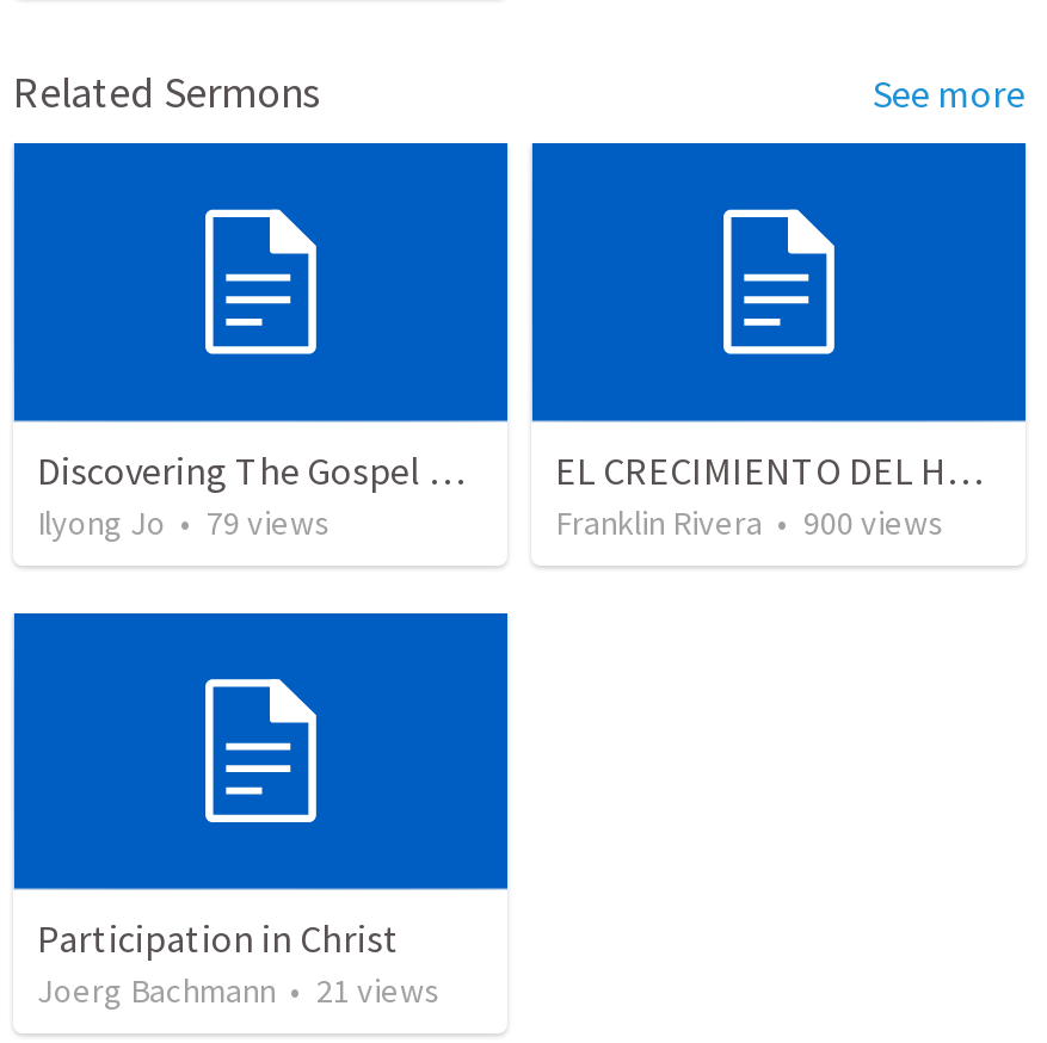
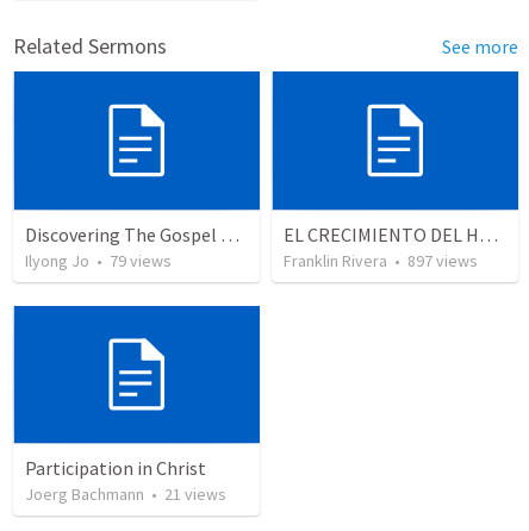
[555,500,944,543] Franklin Rivera • 900 views -> [284,249,478,271] Franklin Rivera • 897 views

